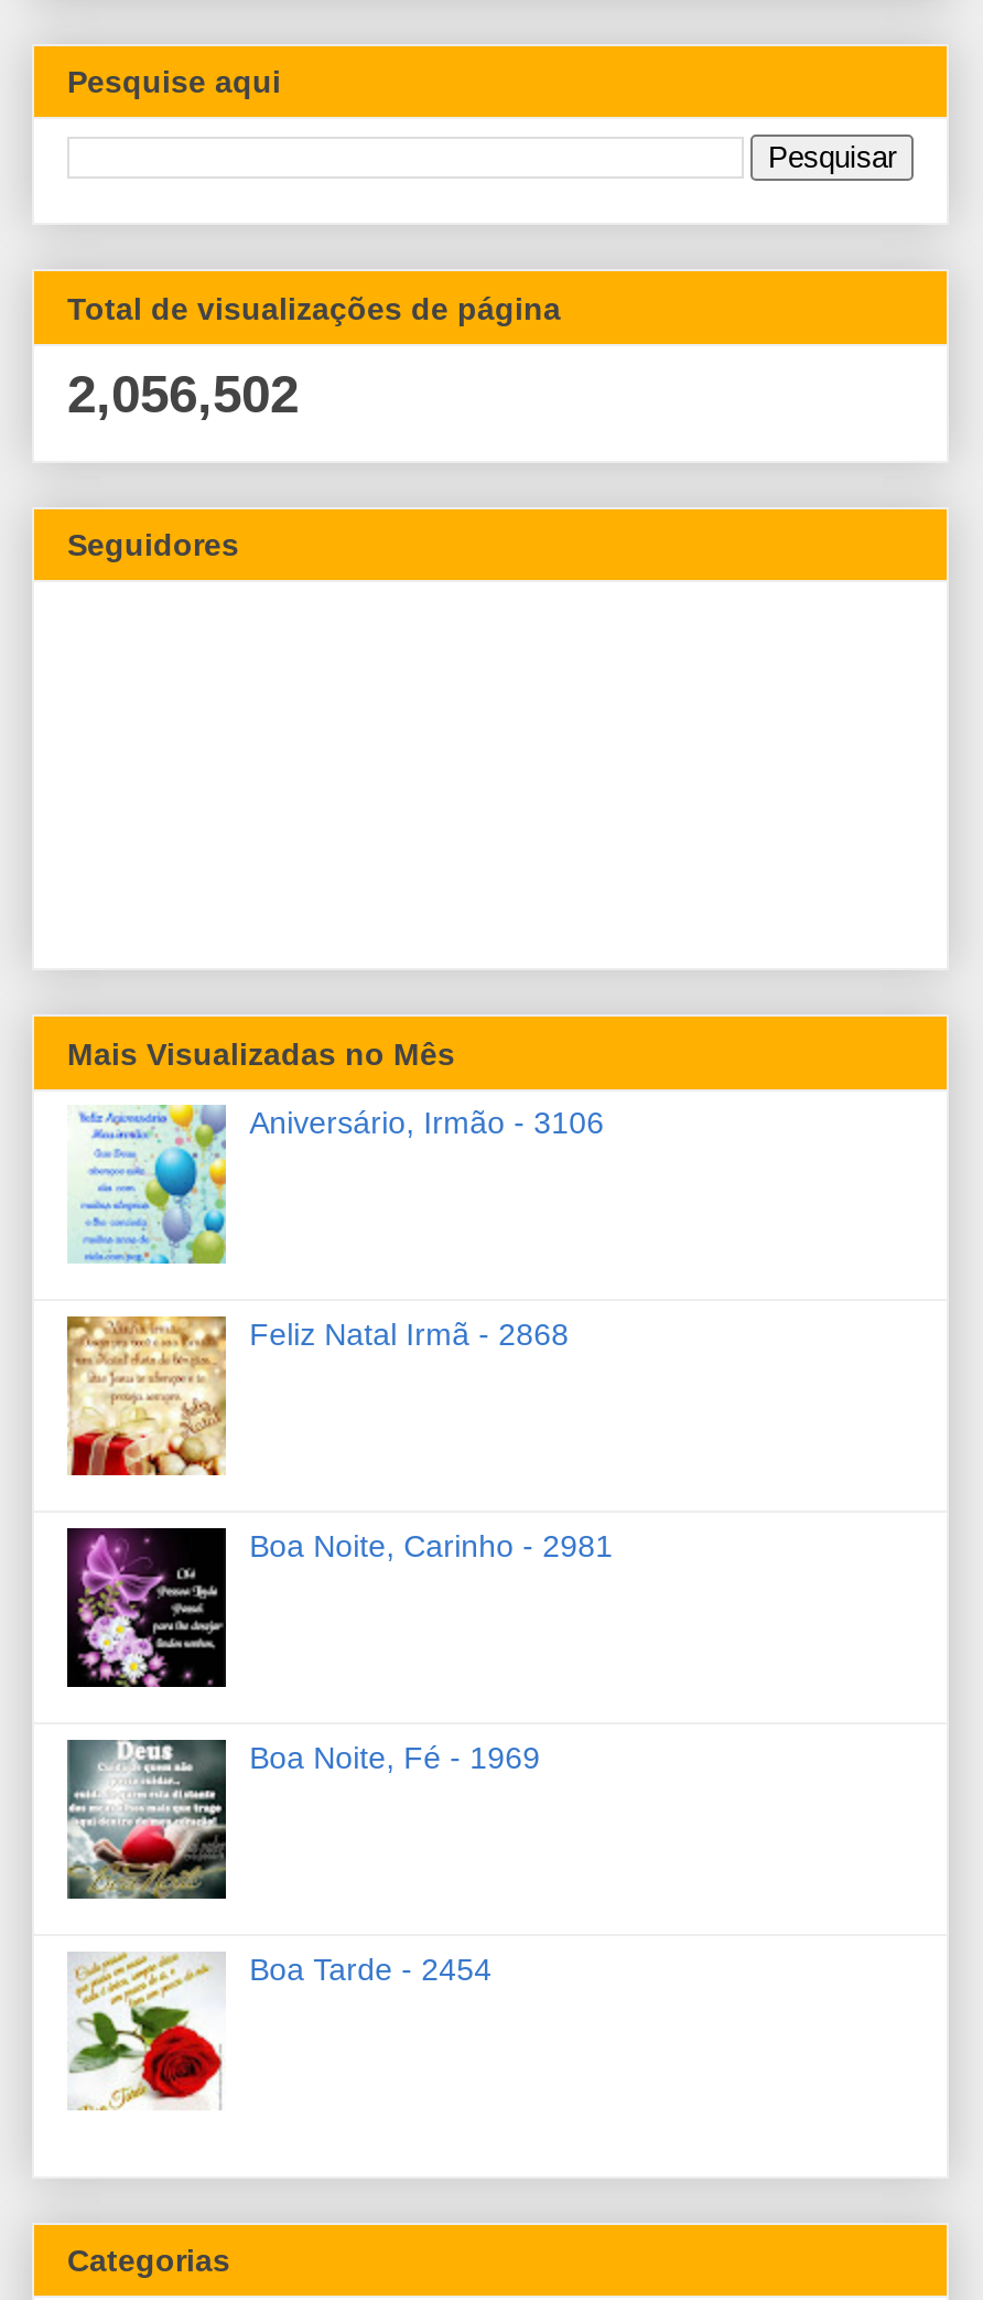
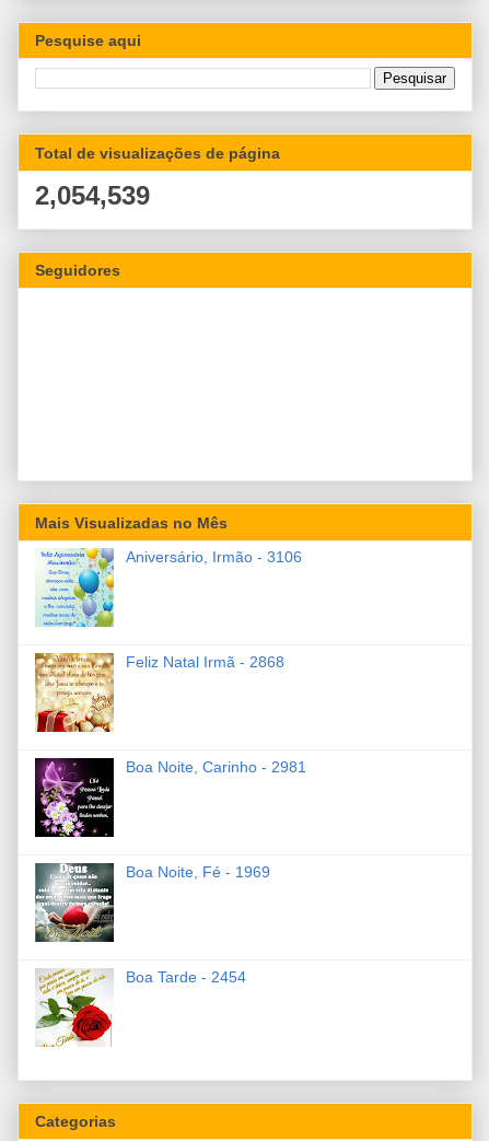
[67,363,299,423] 2,056,502 -> [35,180,150,210] 2,054,539

